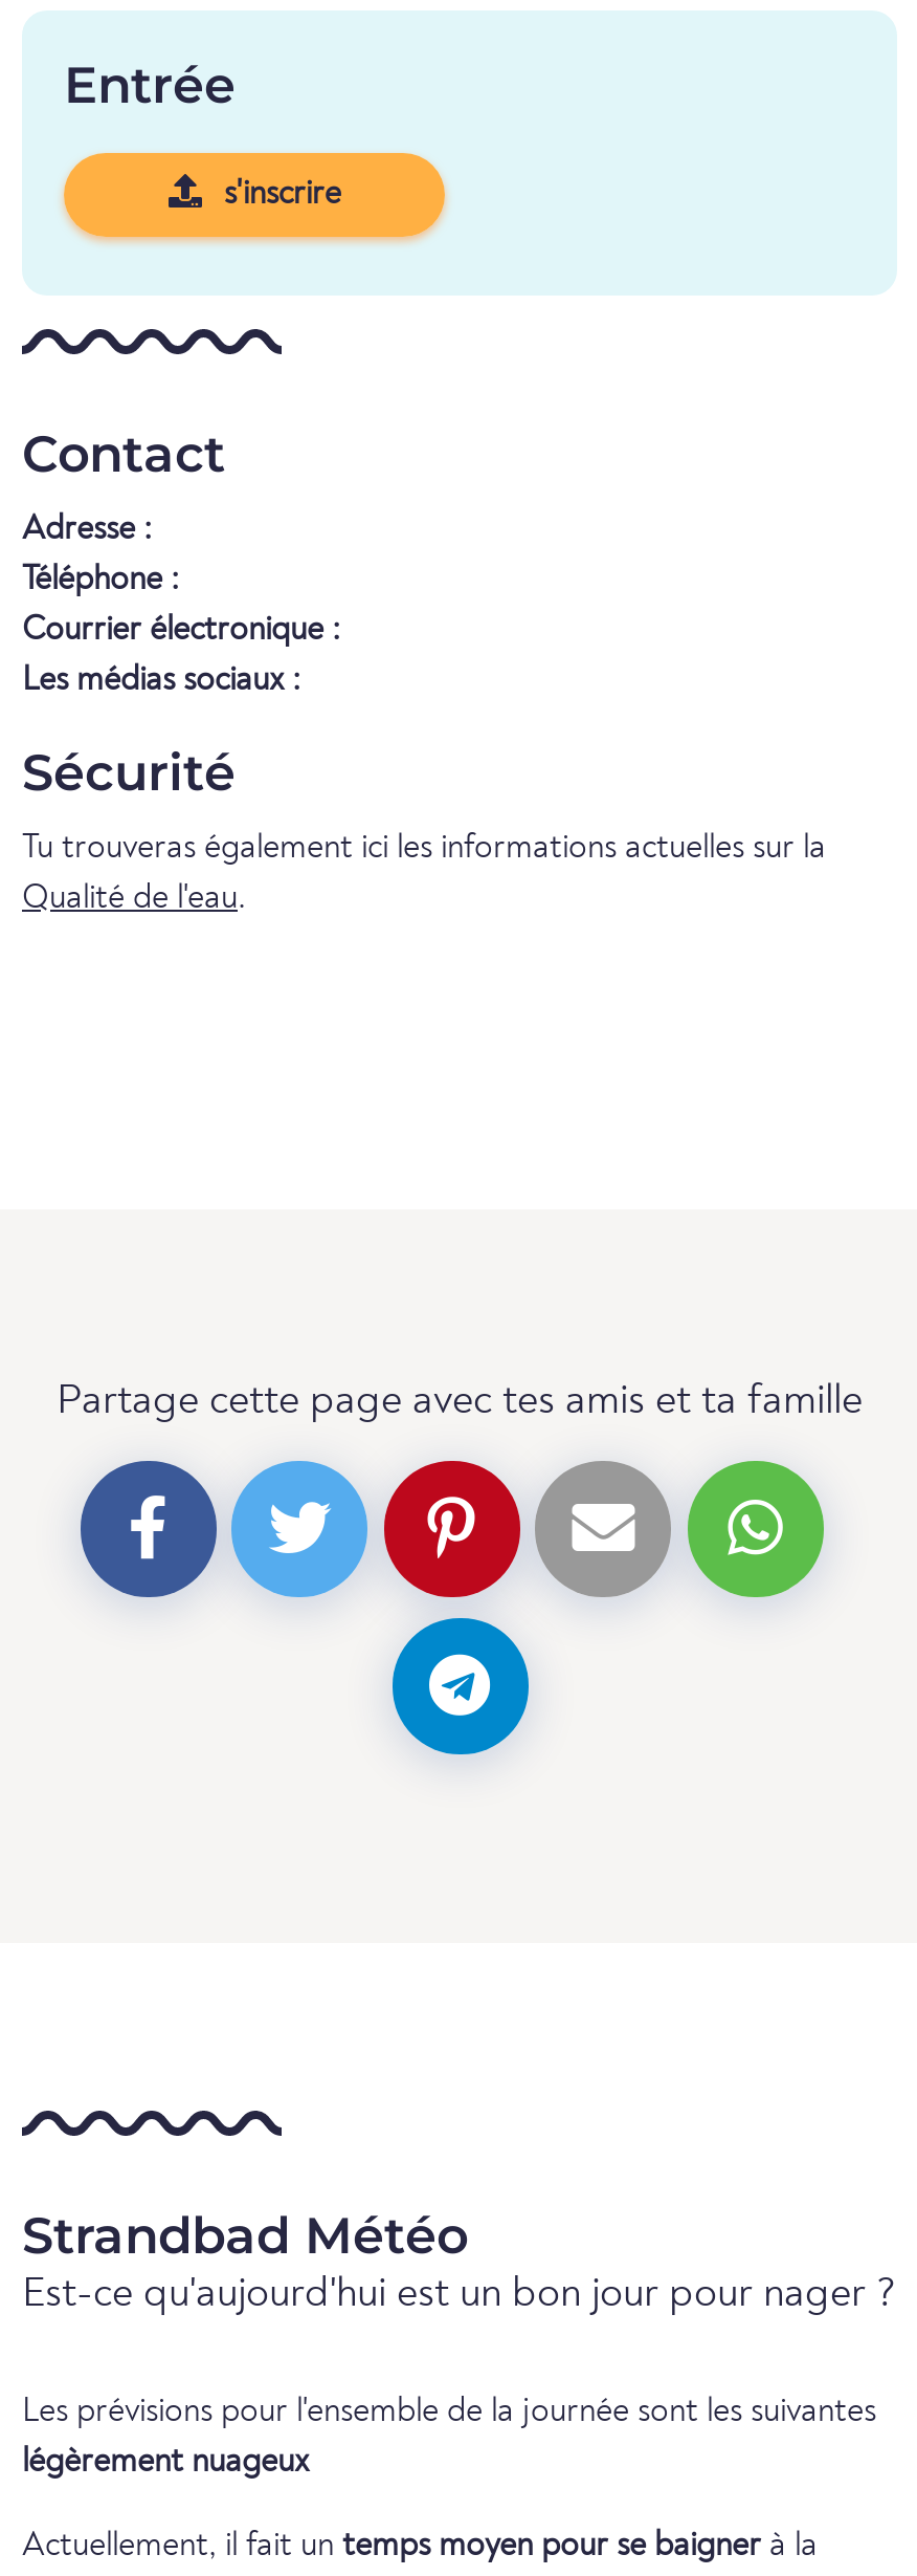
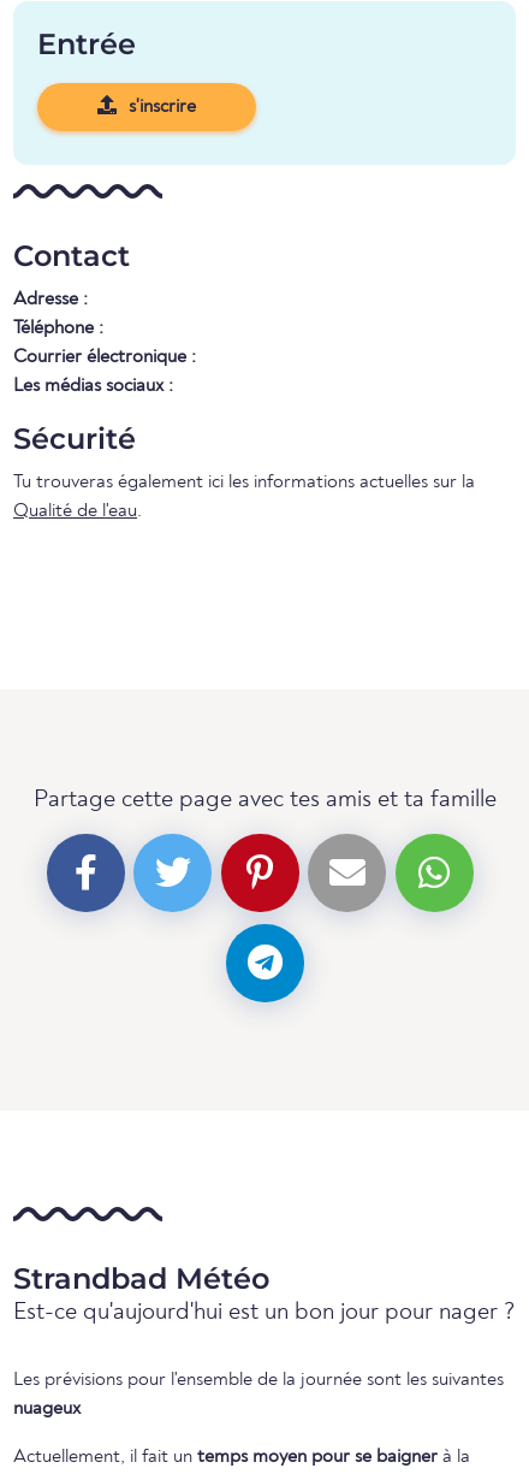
[22,2447,309,2480] légèrement nuageux -> [13,1400,81,1419] nuageux

